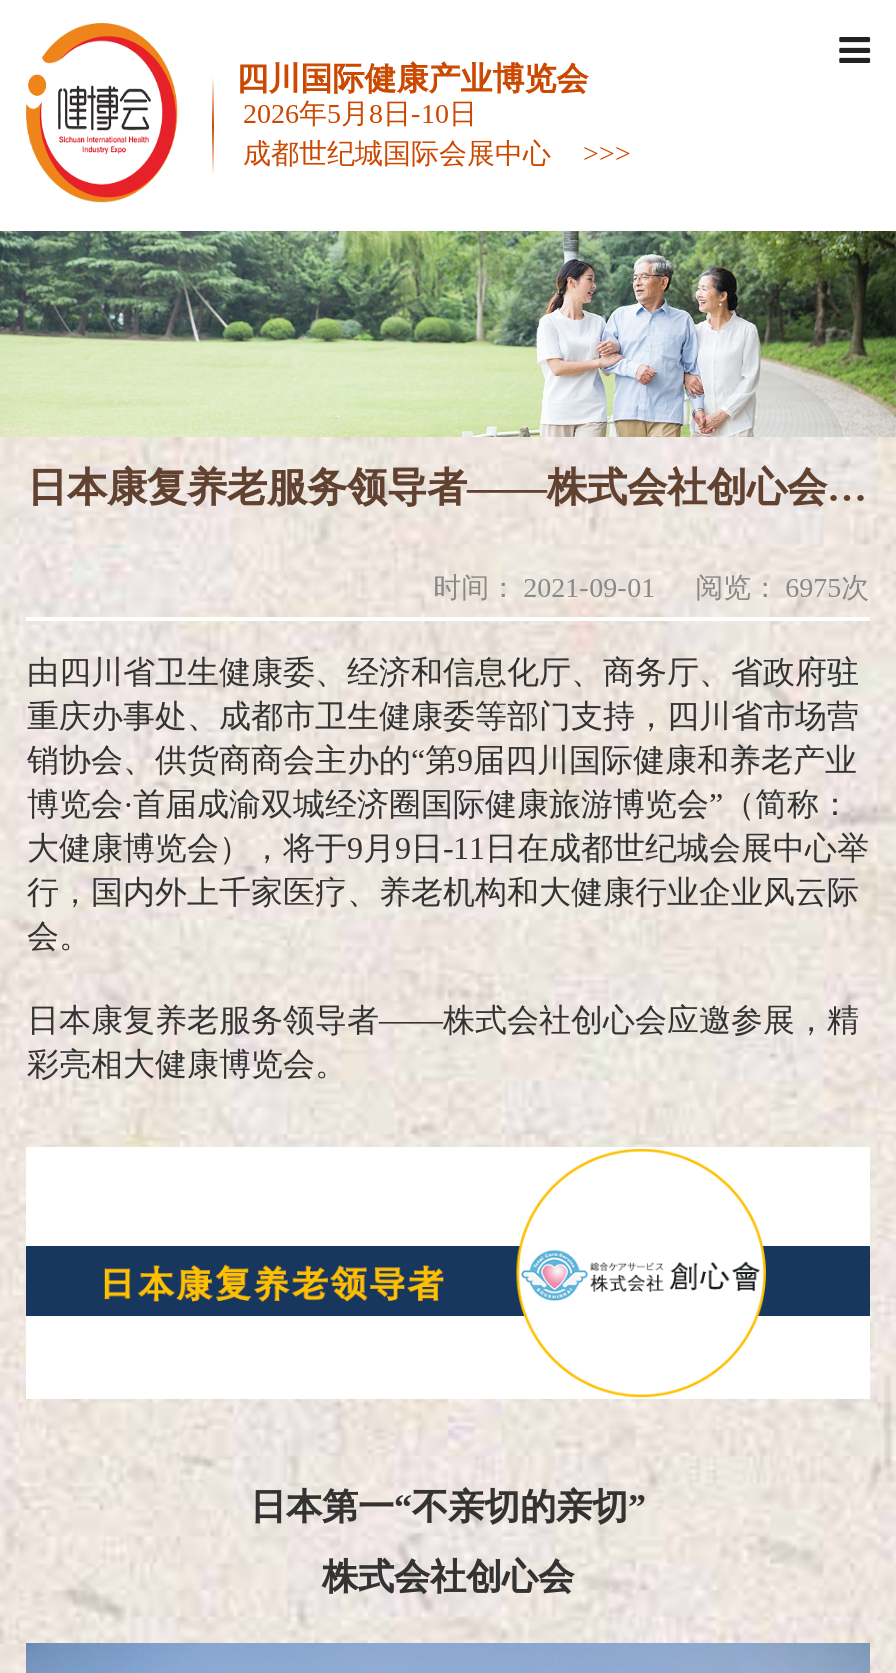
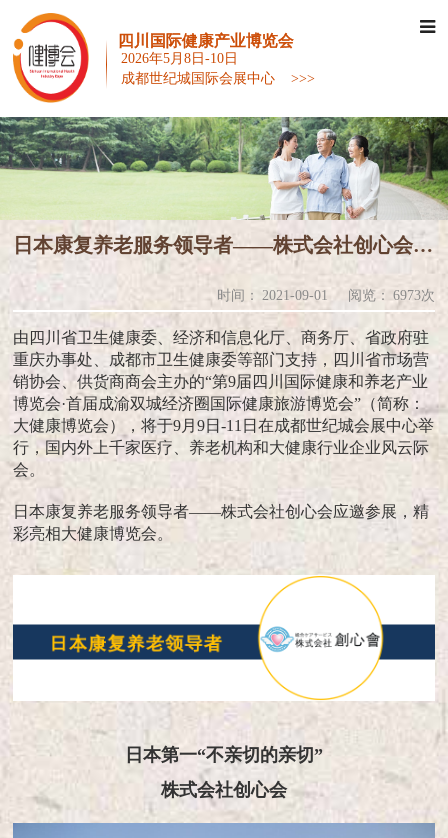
[433,573,869,603] 时间： 2021-09-01 阅览： 6975次 -> [217,288,435,303] 时间： 2021-09-01 阅览： 6973次

